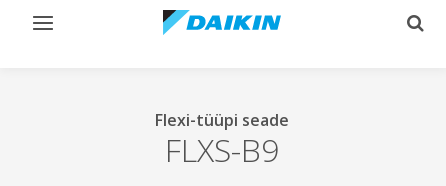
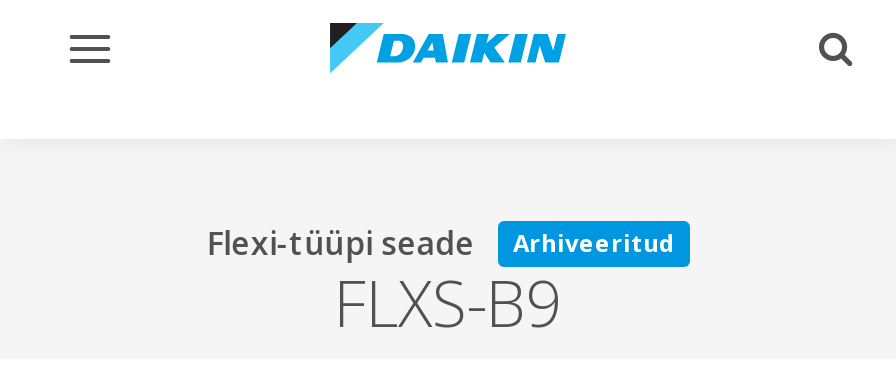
none -> [513,225,675,259] Arhiveeritud

